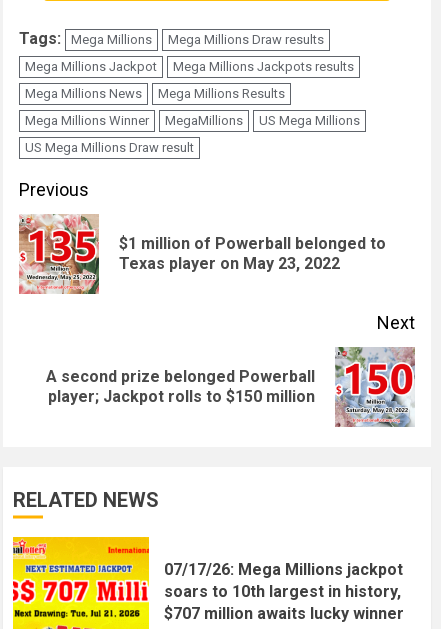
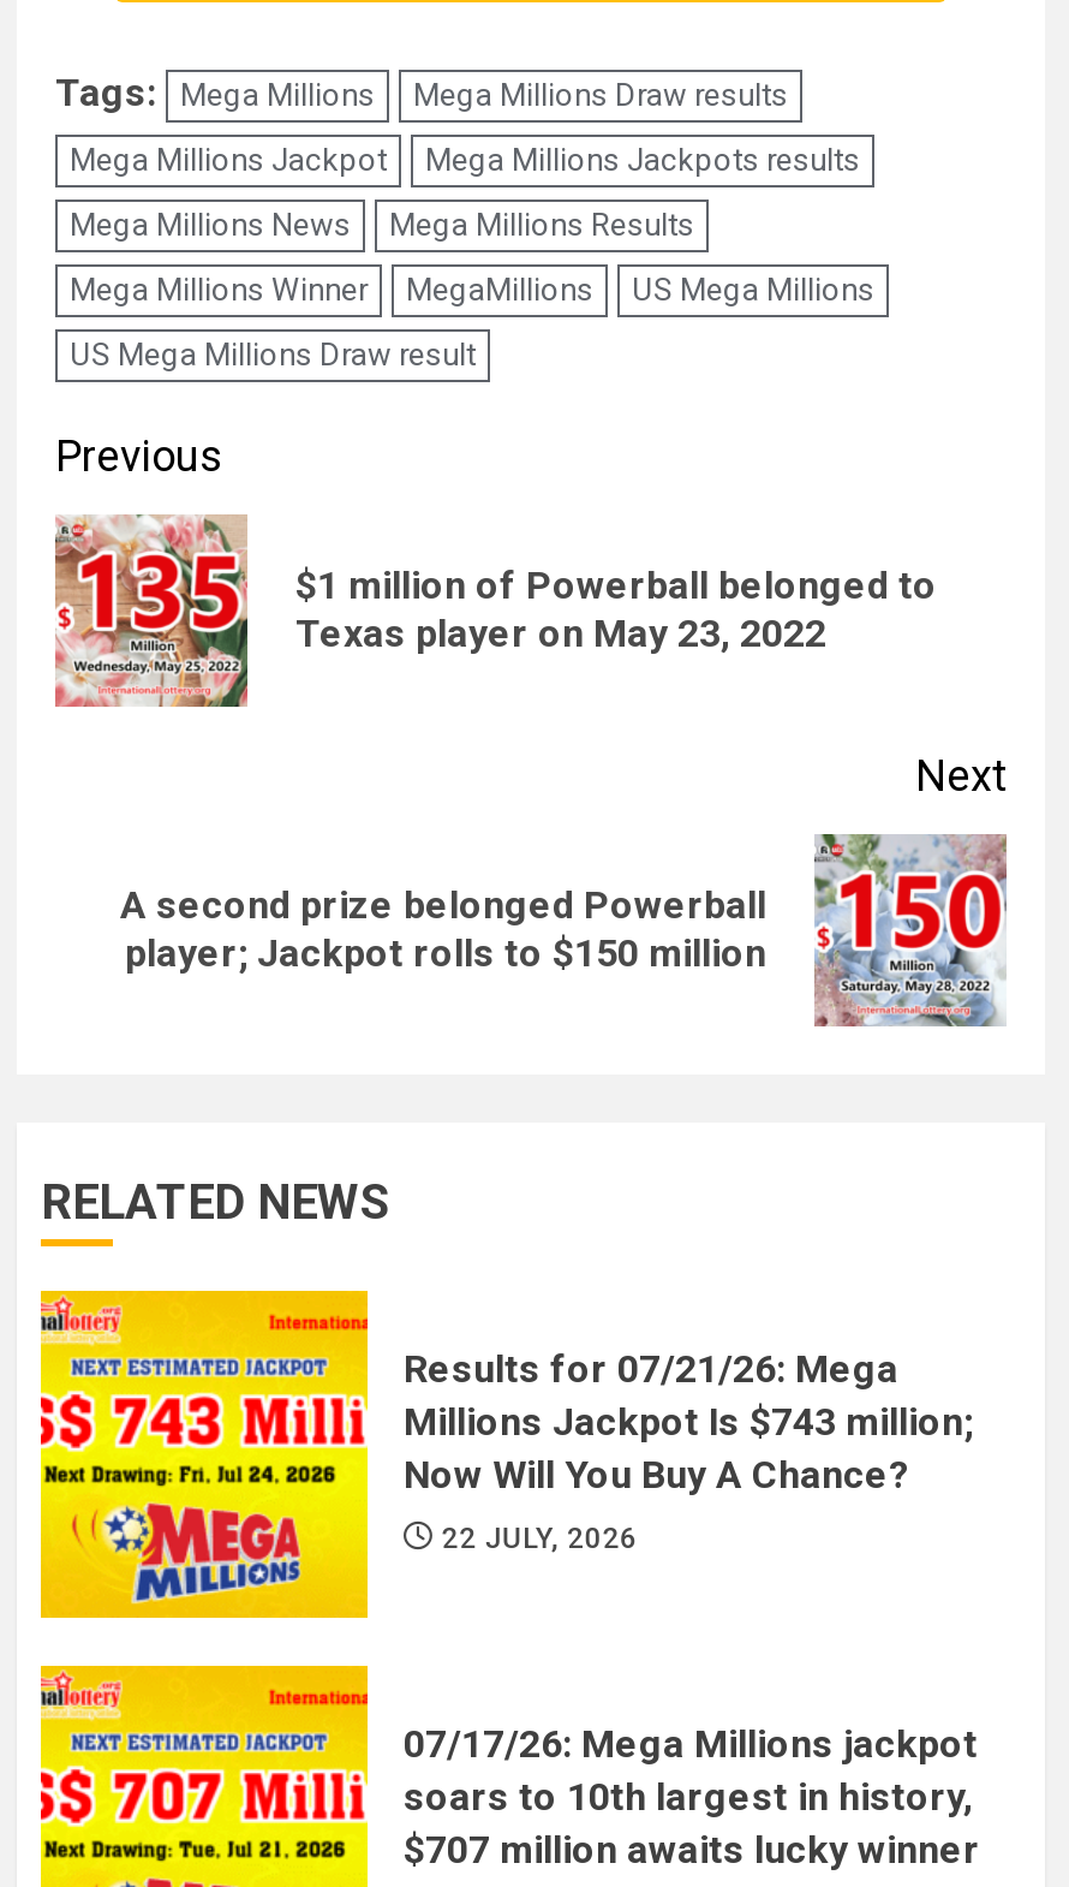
none -> [46,1346,973,1623] [image] | Results for 07/21/26: Mega | Millions Jackpot Is $743 million; | Now Will You Buy A Chance? | 22 JULY, 2026
none -> [147,1392,259,1483] [image]

